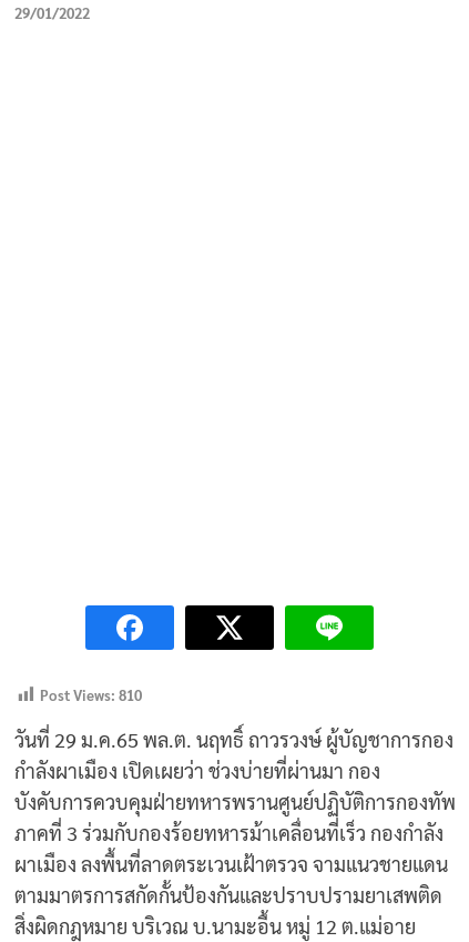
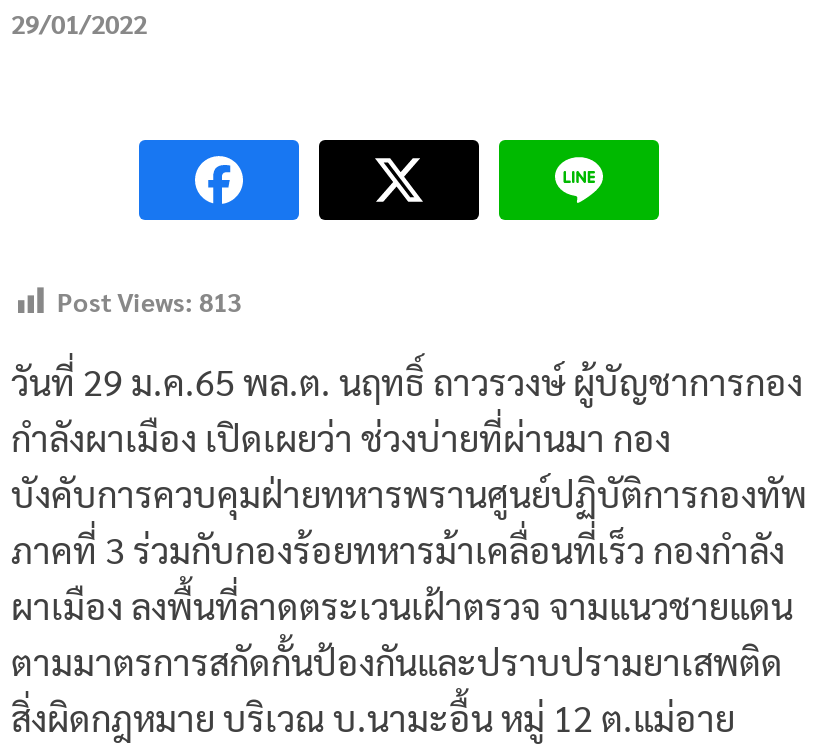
[40,685,142,704] Post Views: 810 -> [57,283,241,317] Post Views: 813

